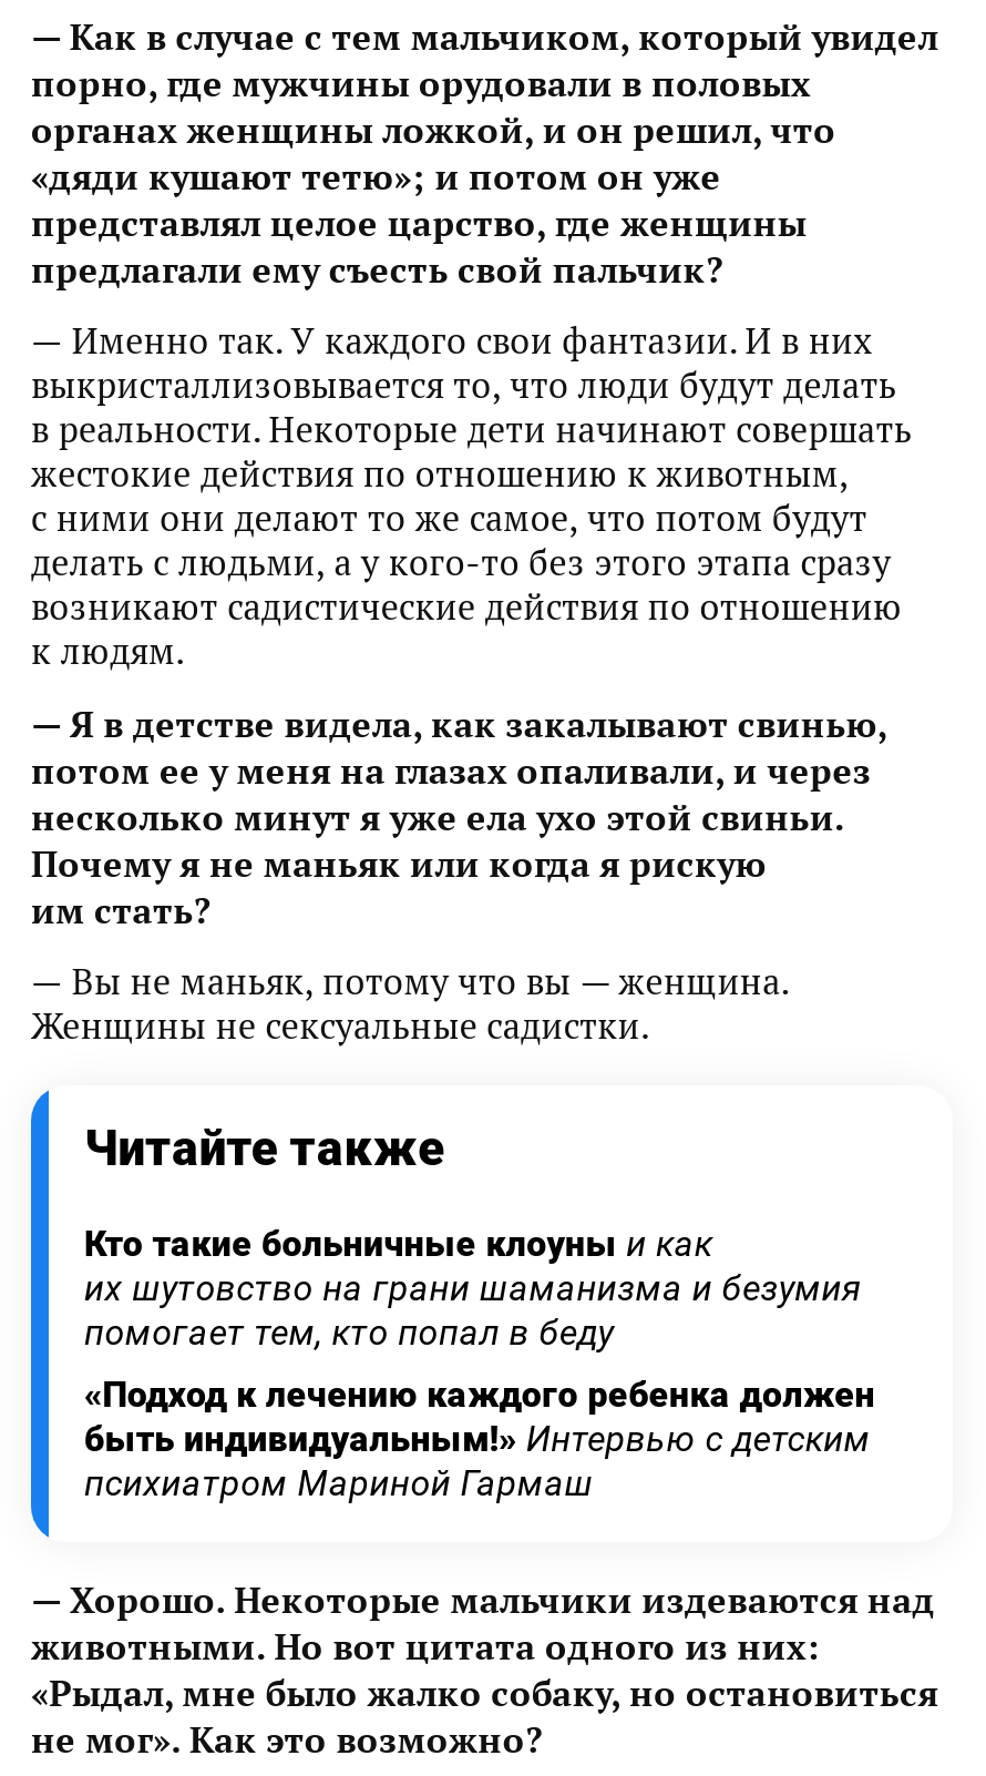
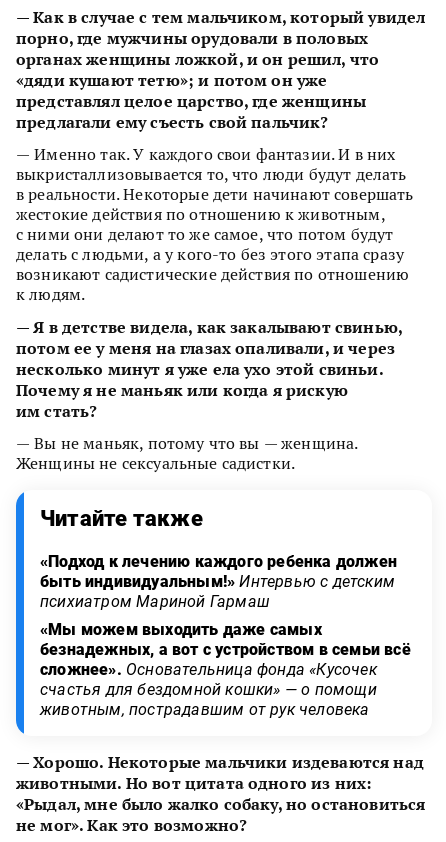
[84,1223,862,1354] Кто такие больничные клоуны и как | их шутовство на грани шаманизма и безумия | помогает тем, кто попал в беду -> none
moved [84,1374,875,1505] -> [40,552,397,611]: «Подход к лечению каждого ребенка должен | быть индивидуальным!» Интервью с детским | психиатром Мариной Гармаш
none -> [40,620,411,719] «Мы можем выходить даже самых | безнадежных, а вот с устройством в семьи всё | сложнее». Основательница фонда «Кусочек | счастья для бездомной кошки» — о помощи | животным, пострадавшим от рук человека

